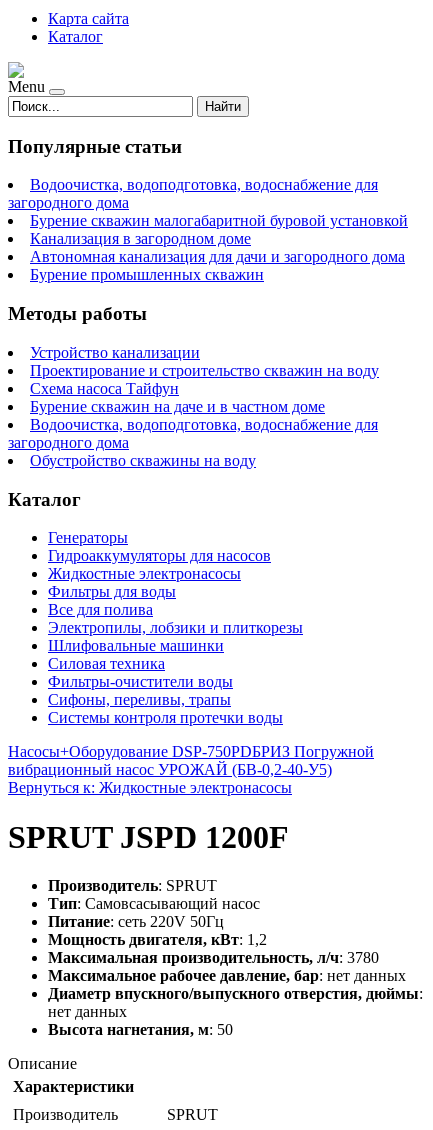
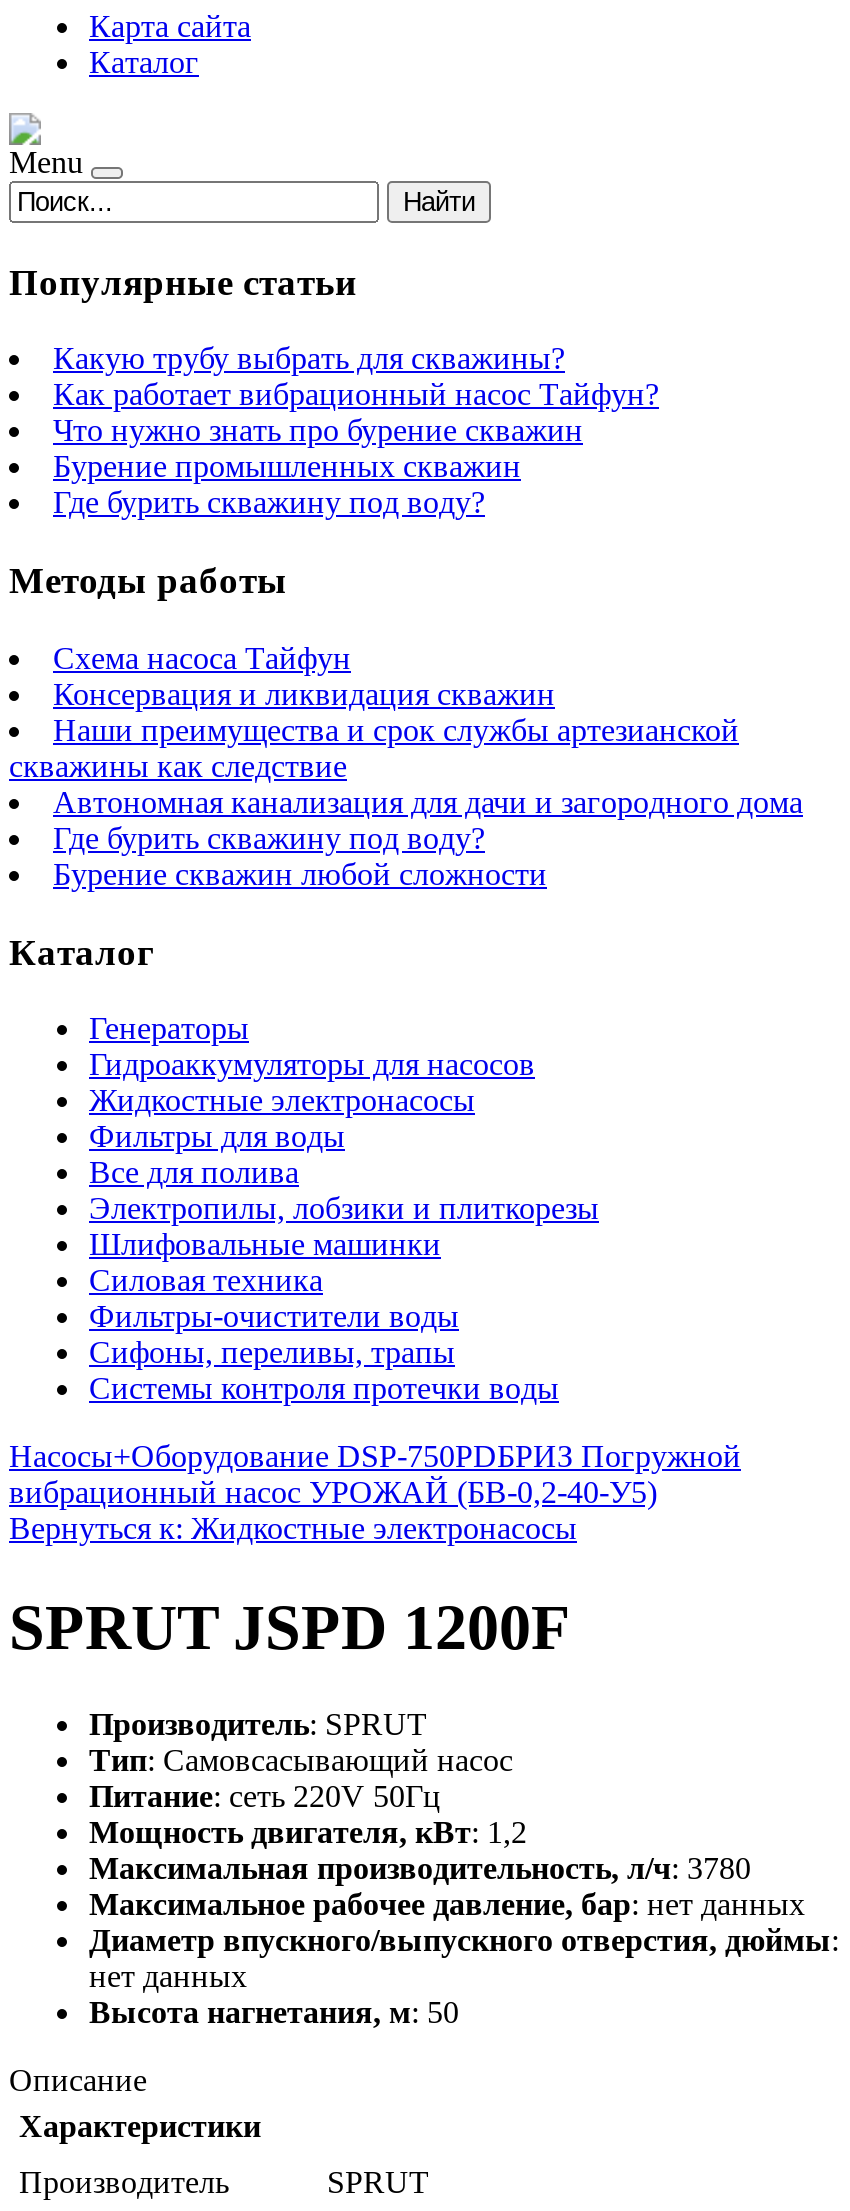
[8,176,408,247] Водоочистка, водоподготовка, водоснабжение для | загородного дома | Бурение скважин малогабаритной буровой установкой | Канализация в загородном доме -> [9,342,739,783] Какую трубу выбрать для скважины? | Как работает вибрационный насос Тайфун? | Что нужно знать про бурение скважин | Где бурить скважину под воду? | Консервация и ликвидация скважин | Наши преимущества и срок службы артезианской | скважины как следствие
moved [30,248,405,265] -> [53,785,803,819]: Автономная канализация для дачи и загородного дома
moved [8,266,264,324] -> [9,450,521,601]: Бурение промышленных скважин | Методы работы
[8,344,379,469] Устройство канализации | Проектирование и строительство скважин на воду | Бурение скважин на даче и в частном доме | Водоочистка, водоподготовка, водоснабжение для | загородного дома | Обустройство скважины на воду -> [53,821,547,891] Где бурить скважину под воду? | Бурение скважин любой сложности
moved [30,380,179,397] -> [53,641,351,675]: Схема насоса Тайфун

